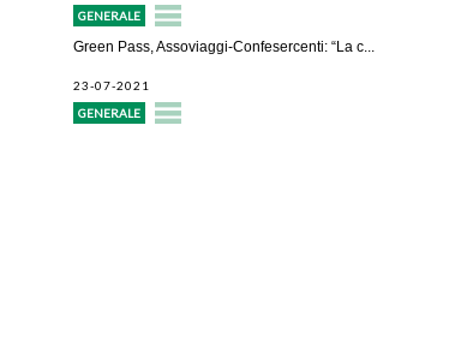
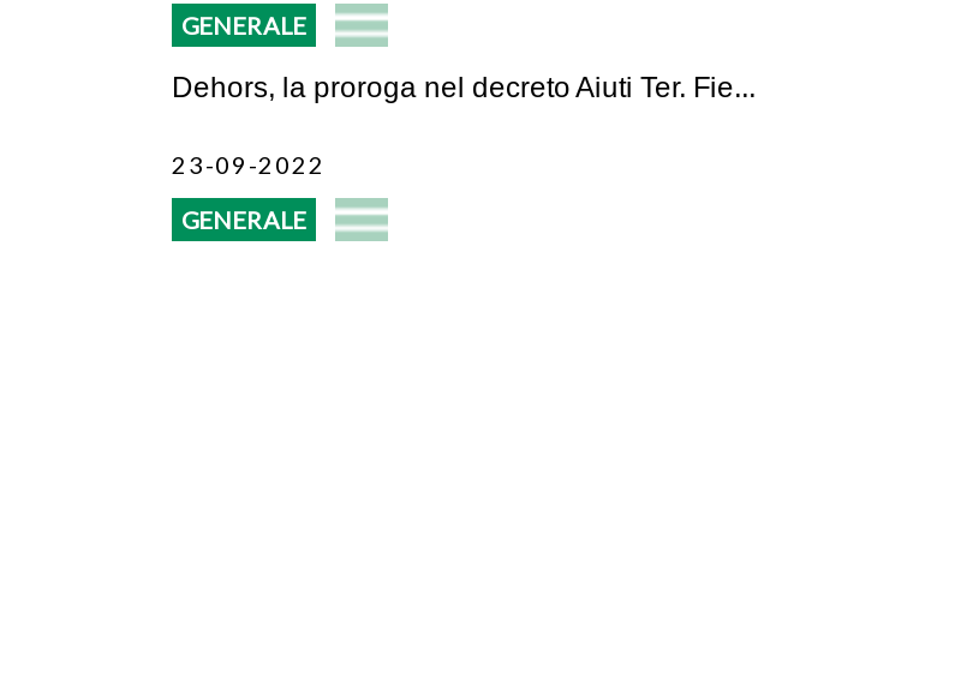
[73,38,375,55] Green Pass, Assoviaggi-Confesercenti: “La c... -> [172,70,756,104] Dehors, la proroga nel decreto Aiuti Ter. Fie...
[73,78,150,92] 23-07-2021 -> [172,150,326,178] 23-09-2022

